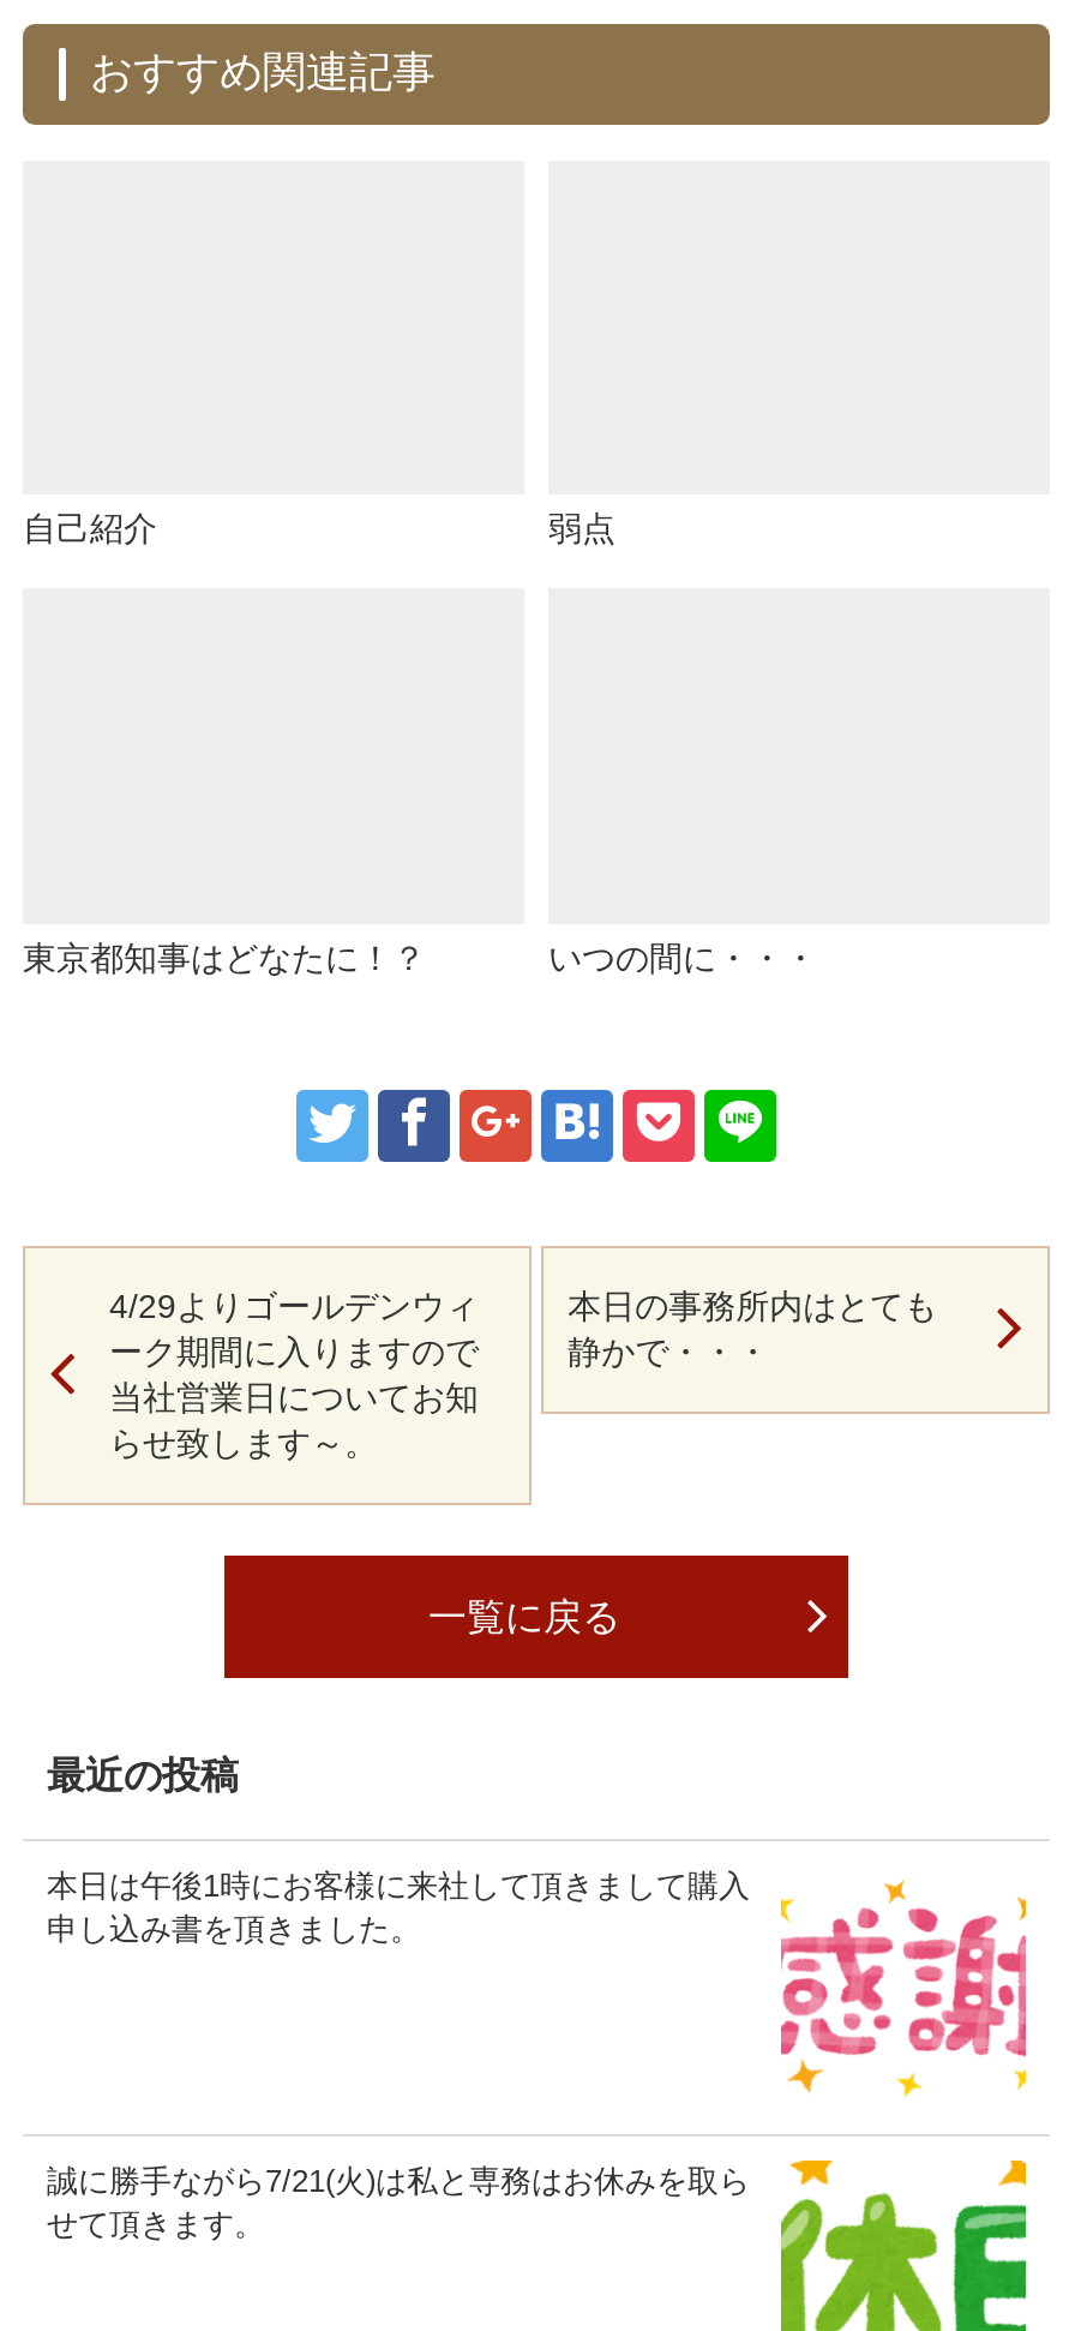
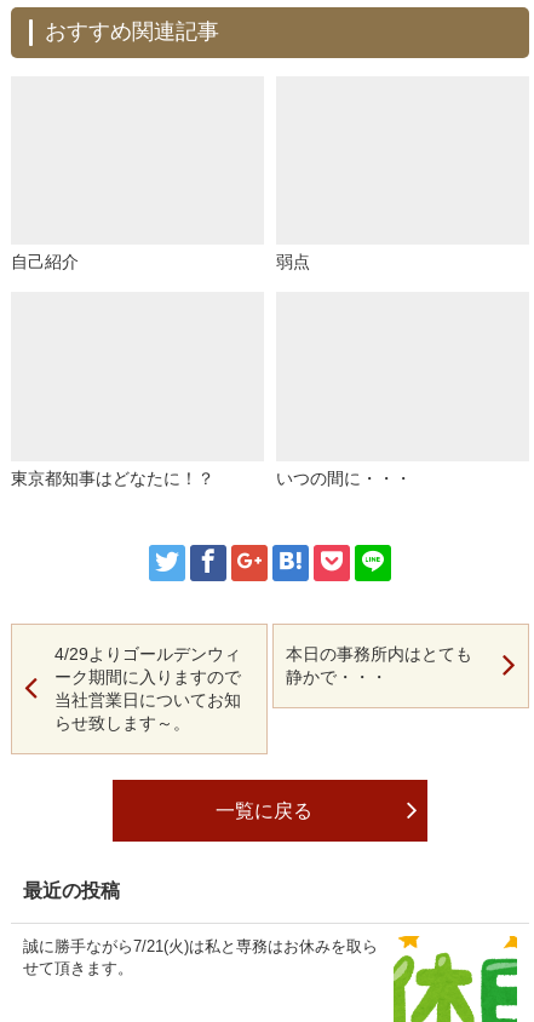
[47,1865,1028,2096] [image] | 本日は午後1時にお客様に来社して頂きまして購入 | 申し込み書を頂きました。 -> none

